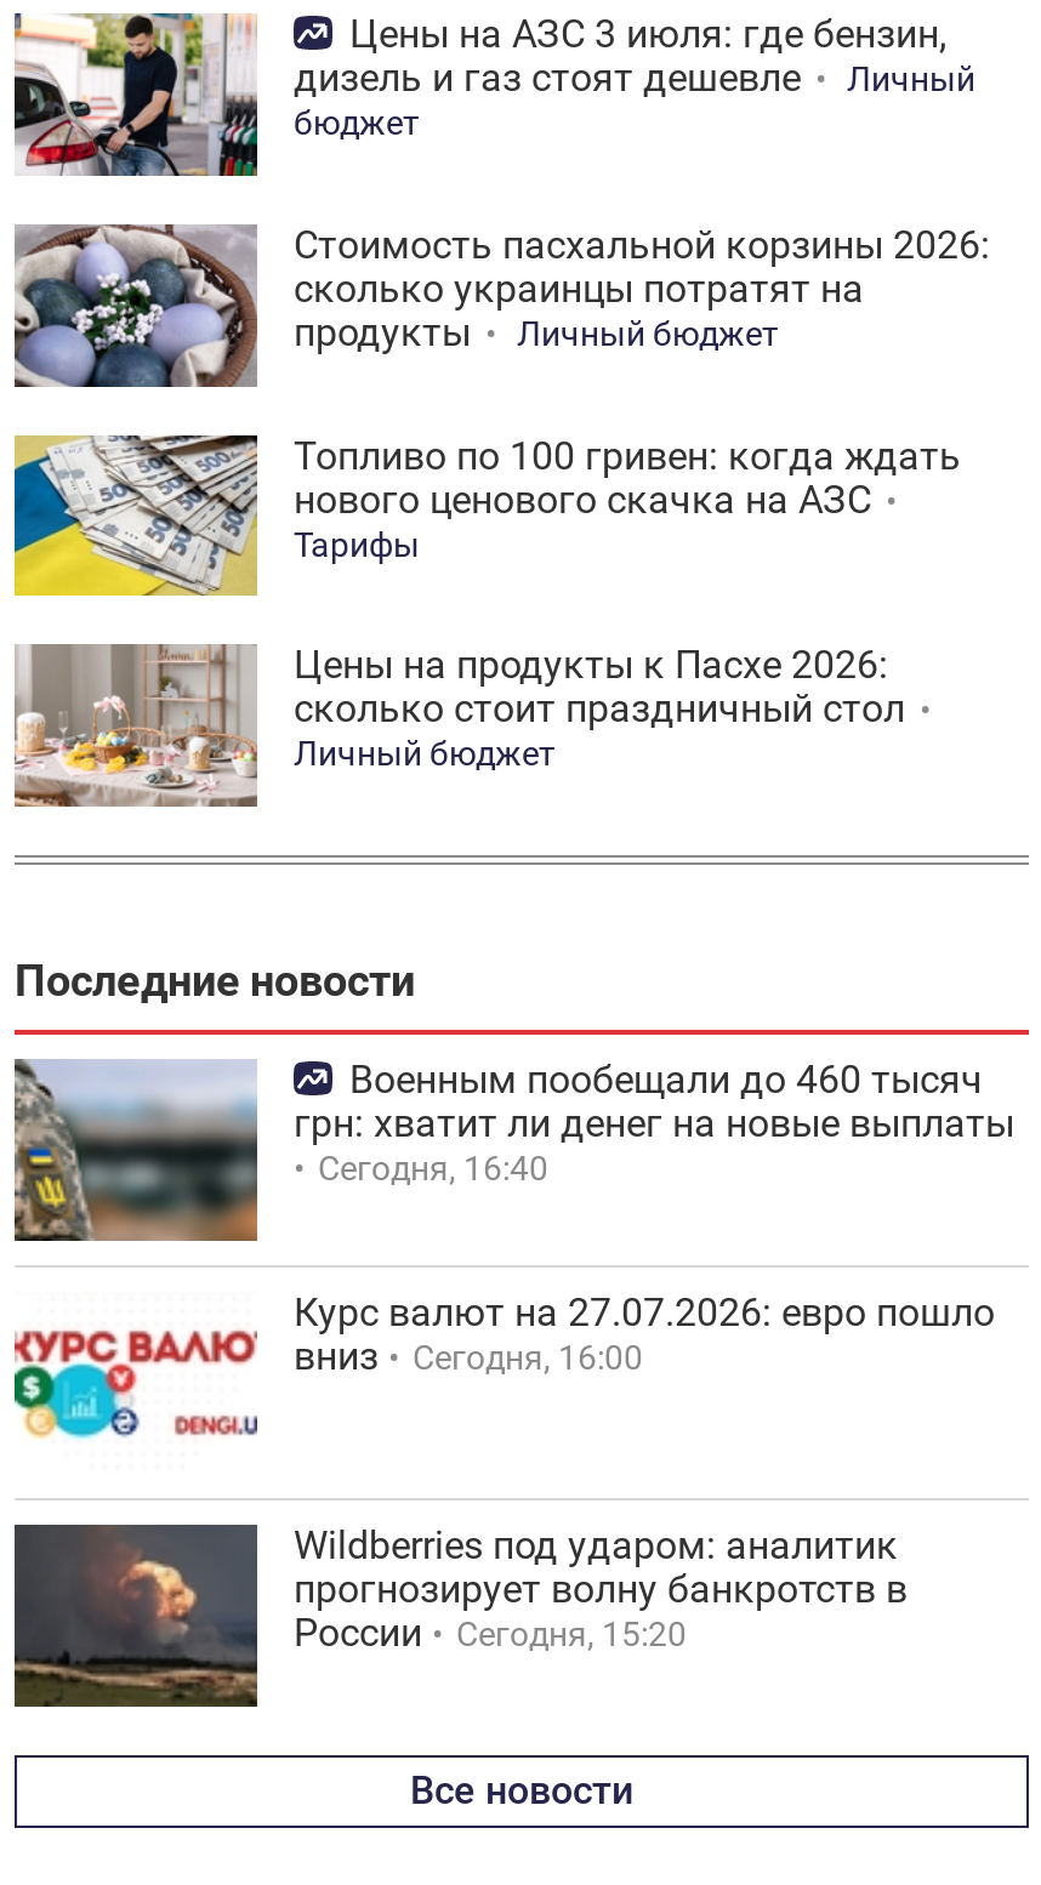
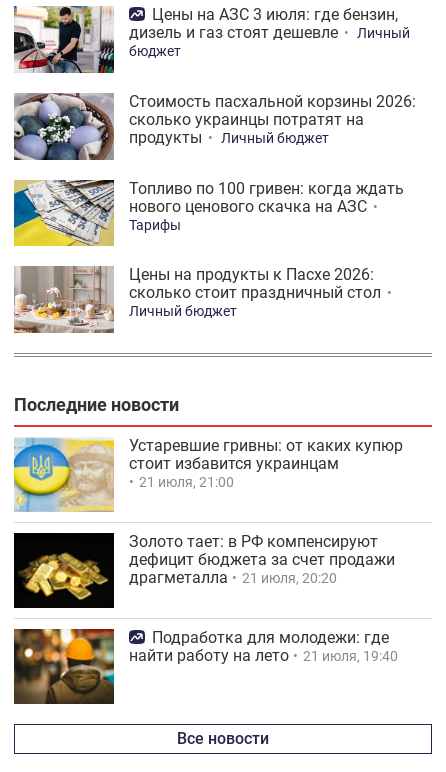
[12,1057,1014,1243] [image] | Военным пообещали до 460 тысяч | грн: хватит ли денег на новые выплаты | Сегодня, 16:40 -> [13,436,403,512] [image] | Устаревшие гривны: от каких купюр | стоит избавится украинцам | 21 июля, 21:00
[12,1290,995,1474] [image] | Курс валют на 27.07.2026: евро пошло | вниз | Сегодня, 16:00 -> [13,532,395,609] [image] | Золото тает: в РФ компенсируют | дефицит бюджета за счет продажи | драгметалла | 21 июля, 20:20
[15,1522,908,1704] [image] | Wildberries под ударом: аналитик | прогнозирует волну банкротств в | России | Сегодня, 15:20 -> [14,628,398,701] [image] | Подработка для молодежи: где | найти работу на лето | 21 июля, 19:40

